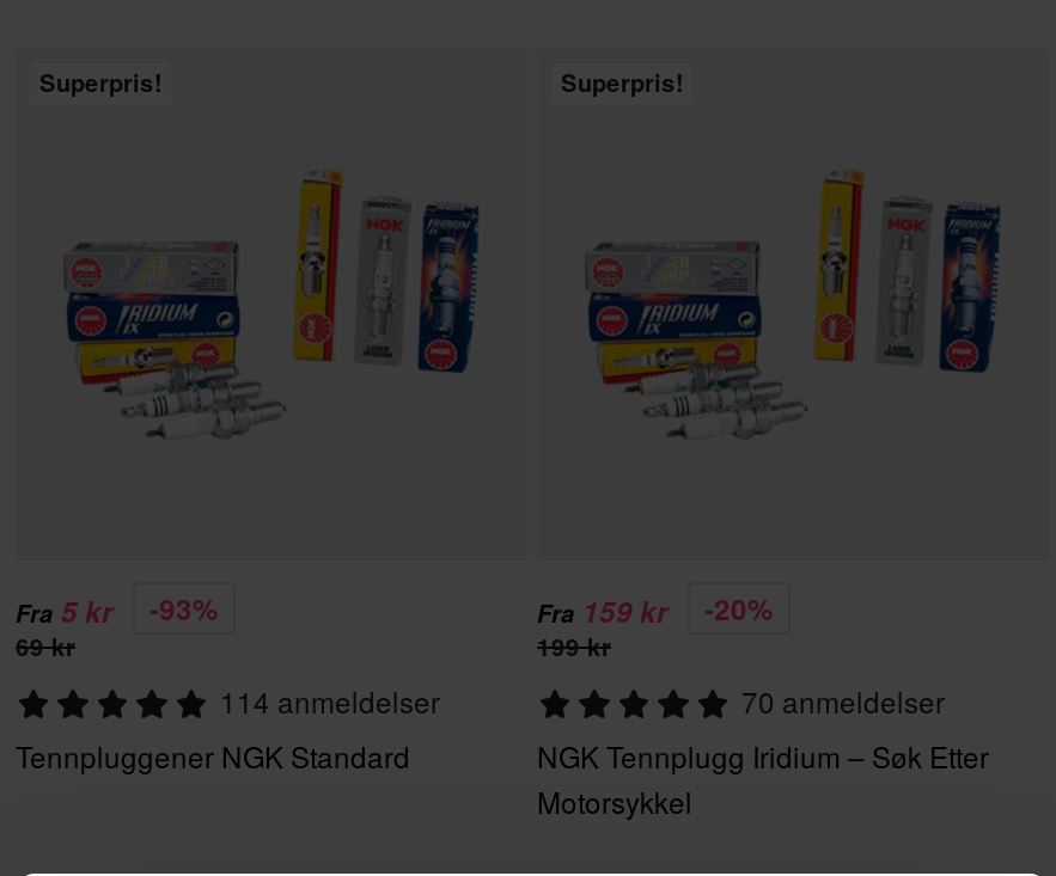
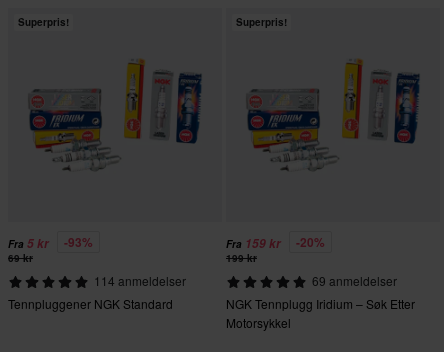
[741,680,945,721] 70 anmeldelser -> [311,272,396,289] 69 anmeldelser

